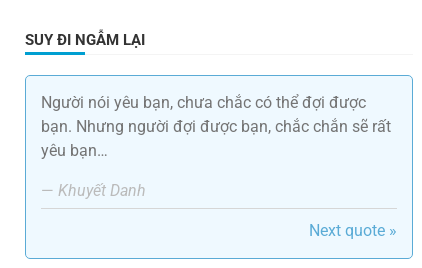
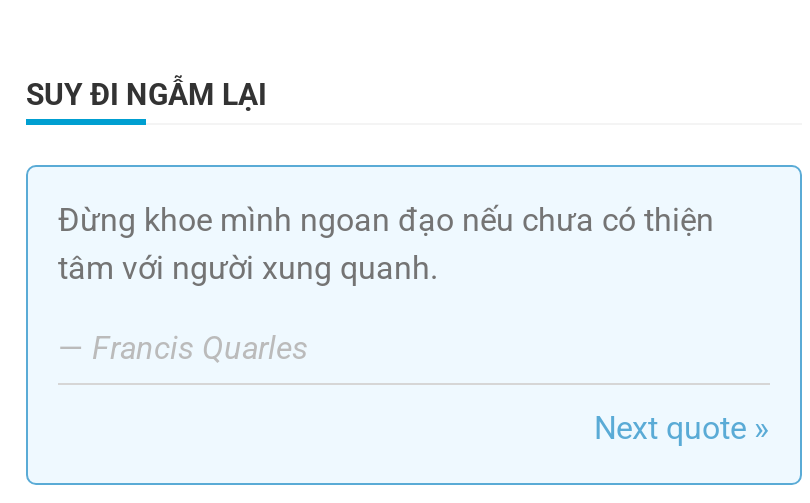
[41,93,391,160] Người nói yêu bạn, chưa chắc có thể đợi được | bạn. Nhưng người đợi được bạn, chắc chắn sẽ rất | yêu bạn… -> [58,201,714,287] Đừng khoe mình ngoan đạo nếu chưa có thiện | tâm với người xung quanh.
[41,181,146,200] — Khuyết Danh -> [58,329,308,367] — Francis Quarles

